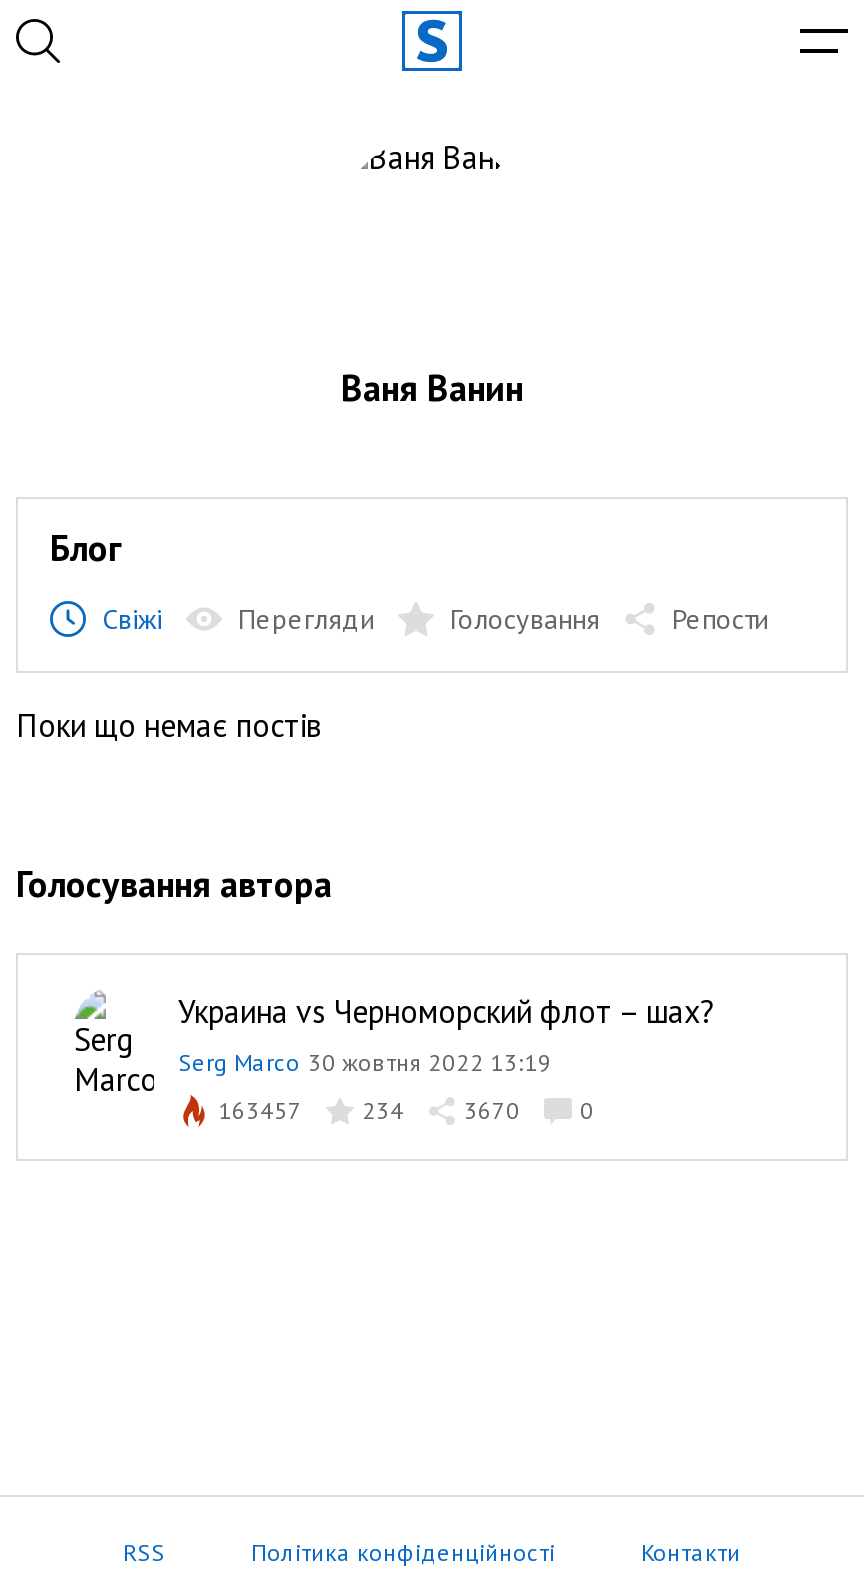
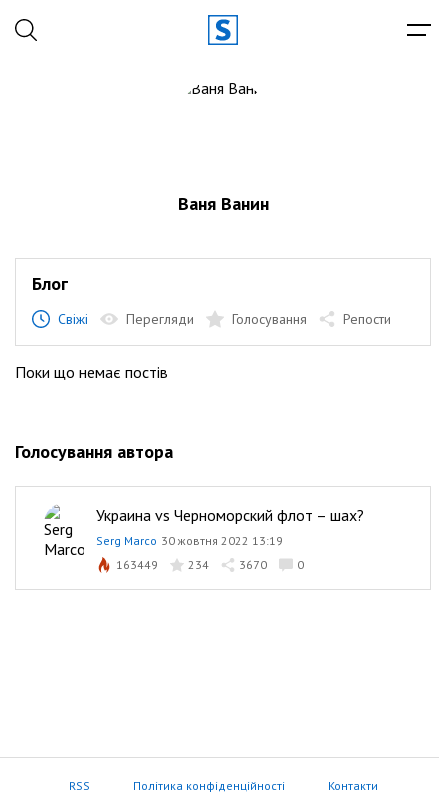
[218,1095,594,1125] 163457 234 3670 0 -> [116,557,304,572] 163449 234 3670 0

